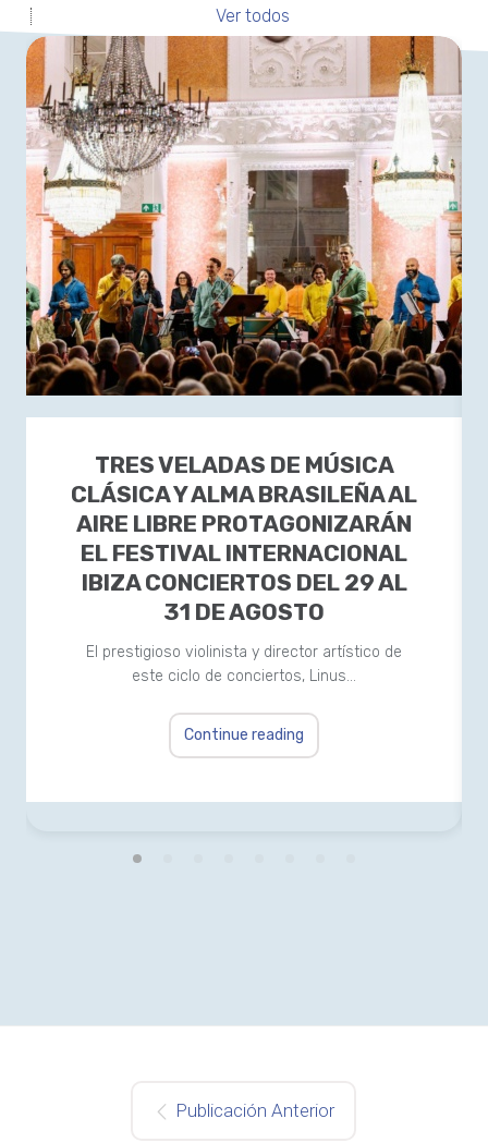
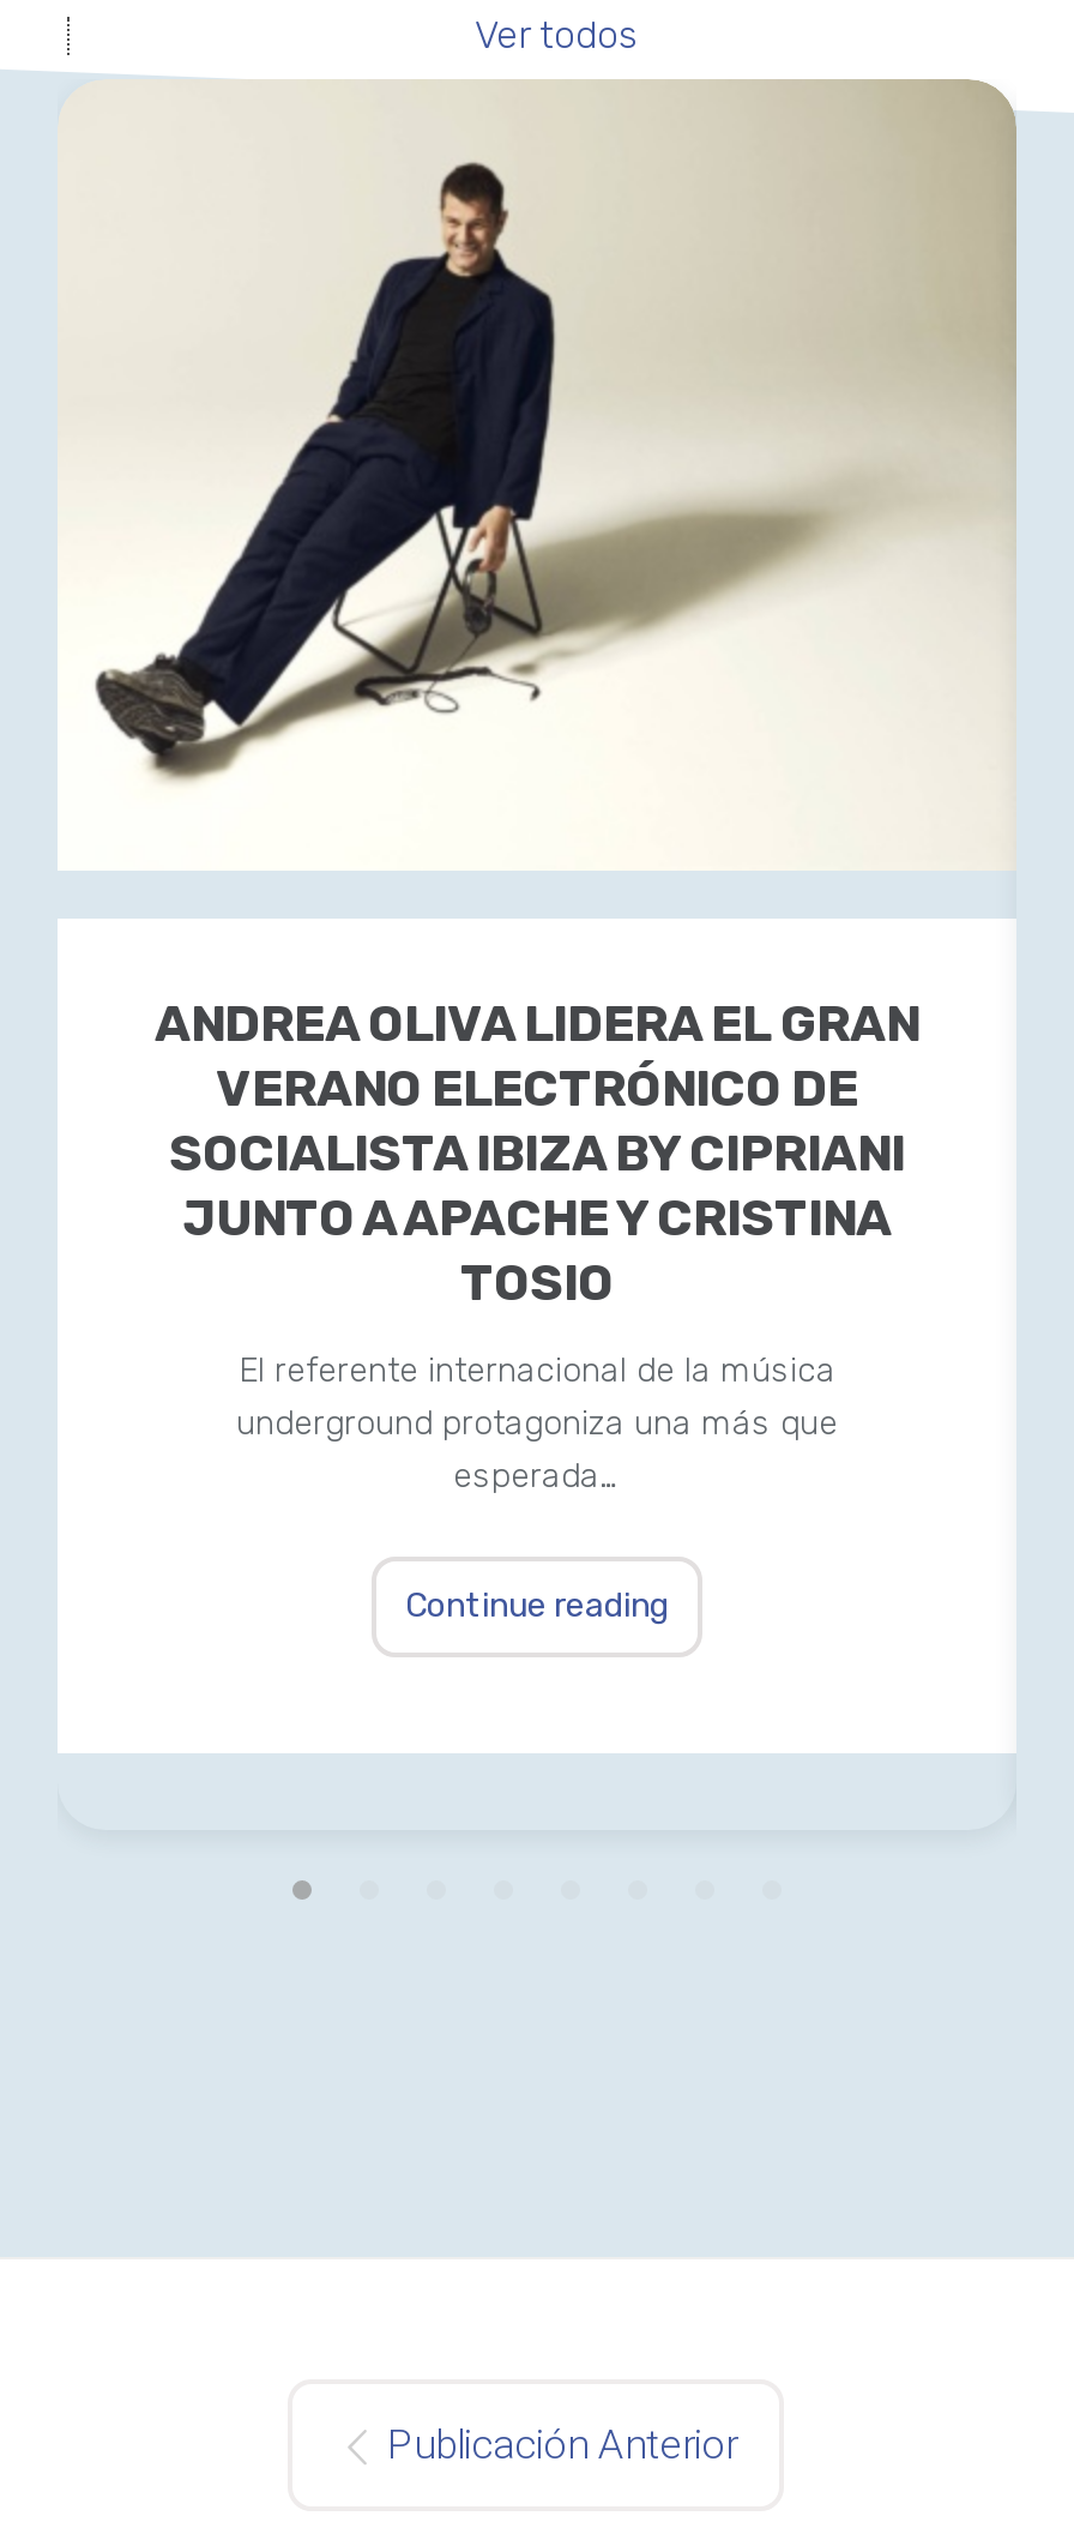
[25,35,463,397] [image] -> [58,79,1016,868] [image]
[71,451,417,625] TRES VELADAS DE MÚSICA | CLÁSICA Y ALMA BRASILEÑA AL | AIRE LIBRE PROTAGONIZARÁN | EL FESTIVAL INTERNACIONAL | IBIZA CONCIERTOS DEL 29 AL | 31 DE AGOSTO -> [155,992,919,1311] ANDREA OLIVA LIDERA EL GRAN | VERANO ELECTRÓNICO DE | SOCIALISTA IBIZA BY CIPRIANI | JUNTO A APACHE Y CRISTINA | TOSIO
[86,643,402,685] El prestigioso violinista y director artístico de | este ciclo de conciertos, Linus… -> [236,1350,838,1496] El referente internacional de la música | underground protagoniza una más que | esperada…

